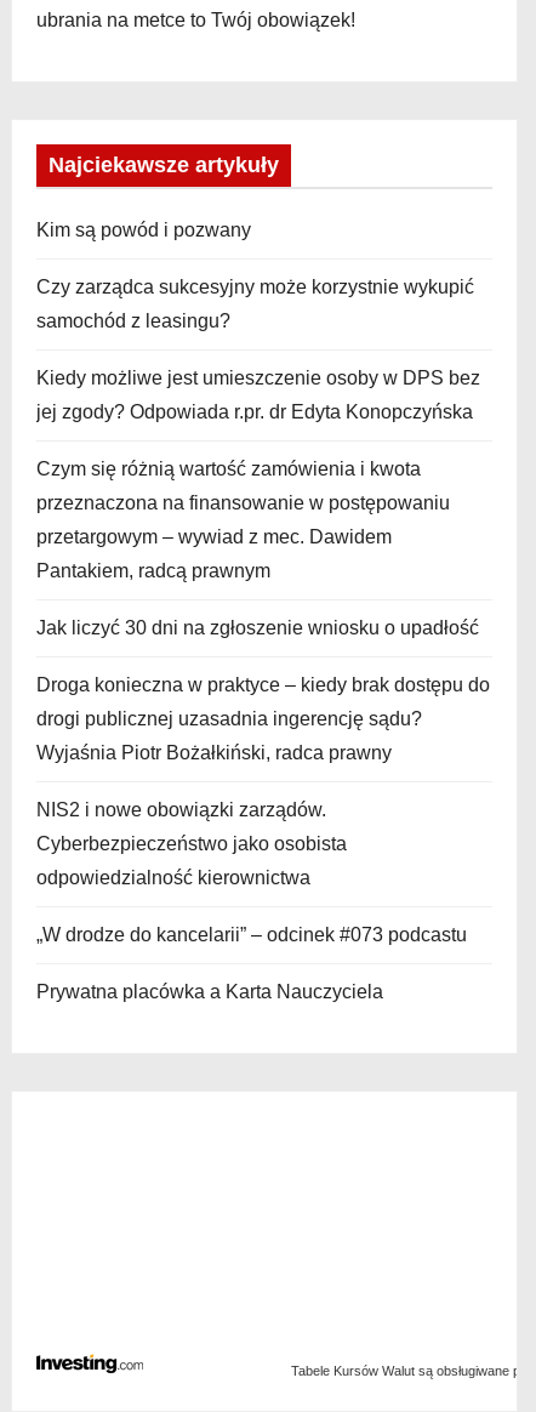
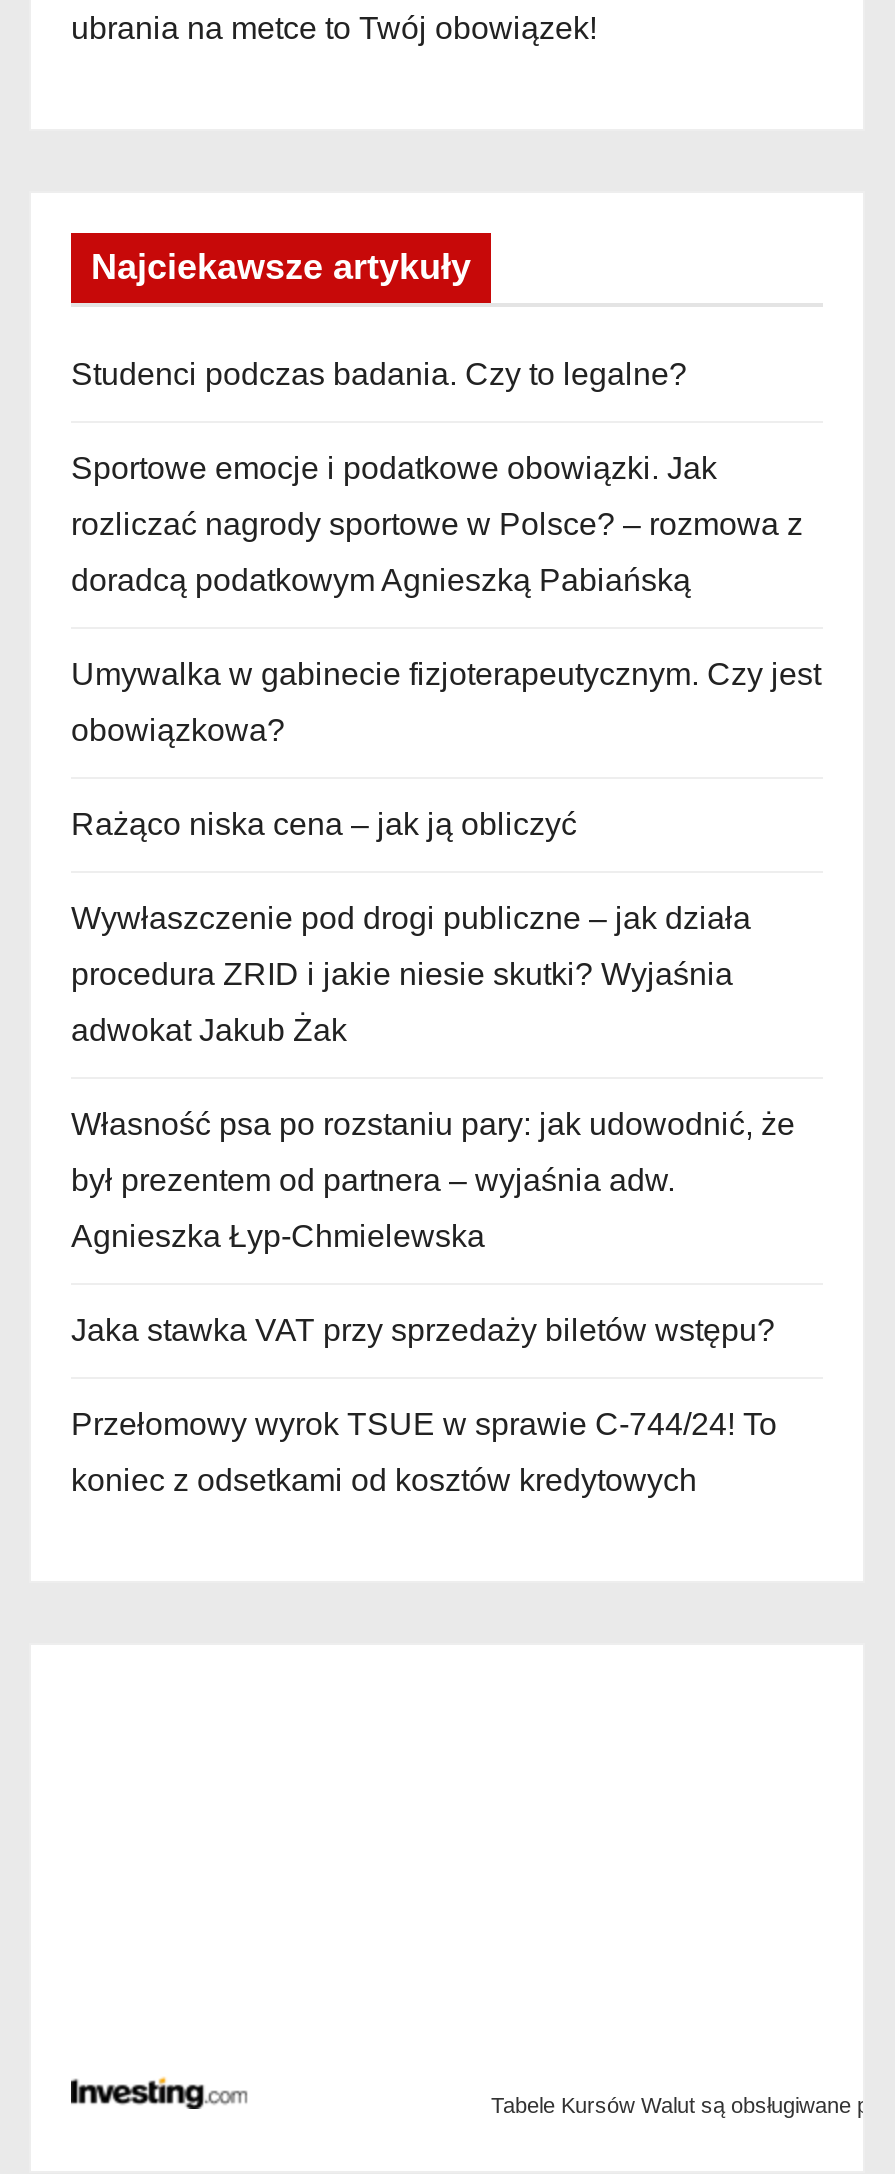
[36,219,490,1002] Kim są powód i pozwany | Czy zarządca sukcesyjny może korzystnie wykupić | samochód z leasingu? | Kiedy możliwe jest umieszczenie osoby w DPS bez | jej zgody? Odpowiada r.pr. dr Edyta Konopczyńska | Czym się różnią wartość zamówienia i kwota | przeznaczona na finansowanie w postępowaniu | przetargowym – wywiad z mec. Dawidem | Pantakiem, radcą prawnym | Jak liczyć 30 dni na zgłoszenie wniosku o upadłość | Droga konieczna w praktyce – kiedy brak dostępu do | drogi publicznej uzasadnia ingerencję sądu? | Wyjaśnia Piotr Bożałkiński, radca prawny | NIS2 i nowe obowiązki zarządów. | Cyberbezpieczeństwo jako osobista | odpowiedzialność kierownictwa | „W drodze do kancelarii” – odcinek #073 podcastu | Prywatna placówka a Karta Nauczyciela -> [71,357,821,1497] Studenci podczas badania. Czy to legalne? | Sportowe emocje i podatkowe obowiązki. Jak | rozliczać nagrody sportowe w Polsce? – rozmowa z | doradcą podatkowym Agnieszką Pabiańską | Umywalka w gabinecie fizjoterapeutycznym. Czy jest | obowiązkowa? | Rażąco niska cena – jak ją obliczyć | Wywłaszczenie pod drogi publiczne – jak działa | procedura ZRID i jakie niesie skutki? Wyjaśnia | adwokat Jakub Żak | Własność psa po rozstaniu pary: jak udowodnić, że | był prezentem od partnera – wyjaśnia adw. | Agnieszka Łyp-Chmielewska | Jaka stawka VAT przy sprzedaży biletów wstępu? | Przełomowy wyrok TSUE w sprawie C-744/24! To | koniec z odsetkami od kosztów kredytowych

